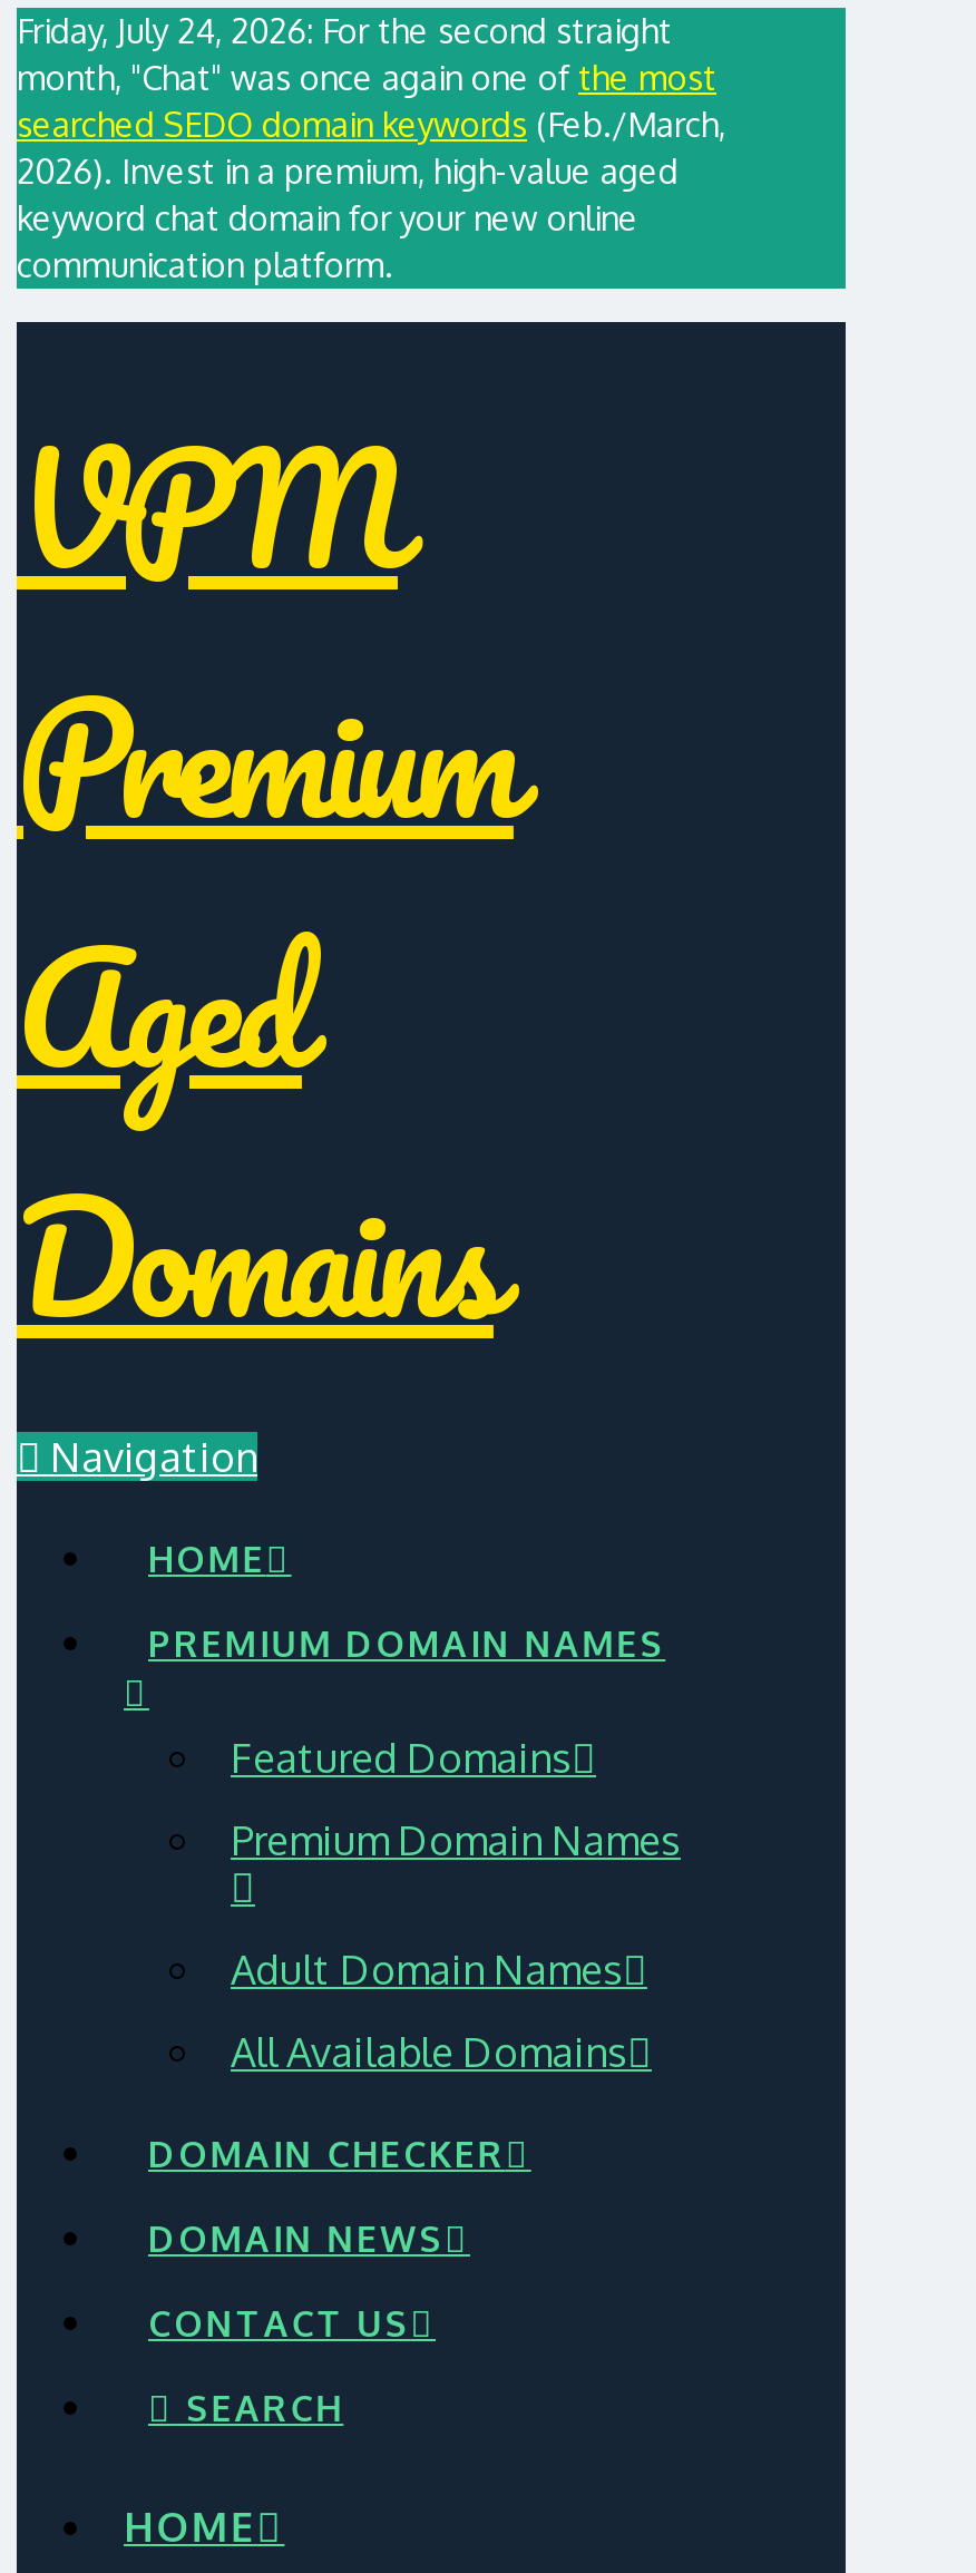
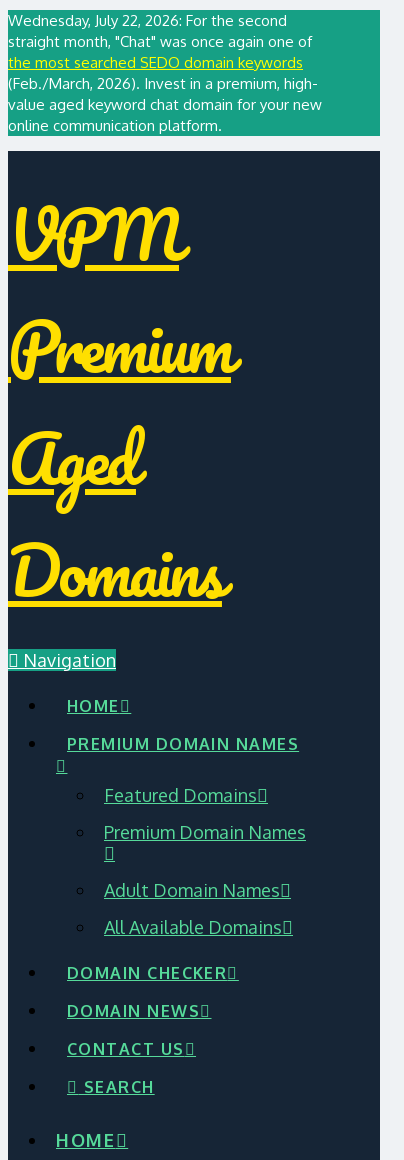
[17,10,725,286] Friday, July 24, 2026: For the second straight | month, "Chat" was once again one of the most | searched SEDO domain keywords (Feb./March, | 2026). Invest in a premium, high-value aged | keyword chat domain for your new online | communication platform. -> [8,11,322,135] Wednesday, July 22, 2026: For the second | straight month, "Chat" was once again one of | the most searched SEDO domain keywords | (Feb./March, 2026). Invest in a premium, high- | value aged keyword chat domain for your new | online communication platform.

